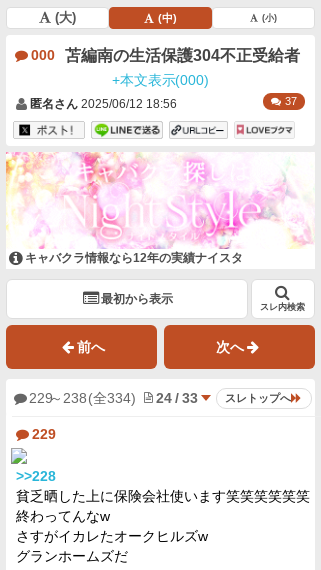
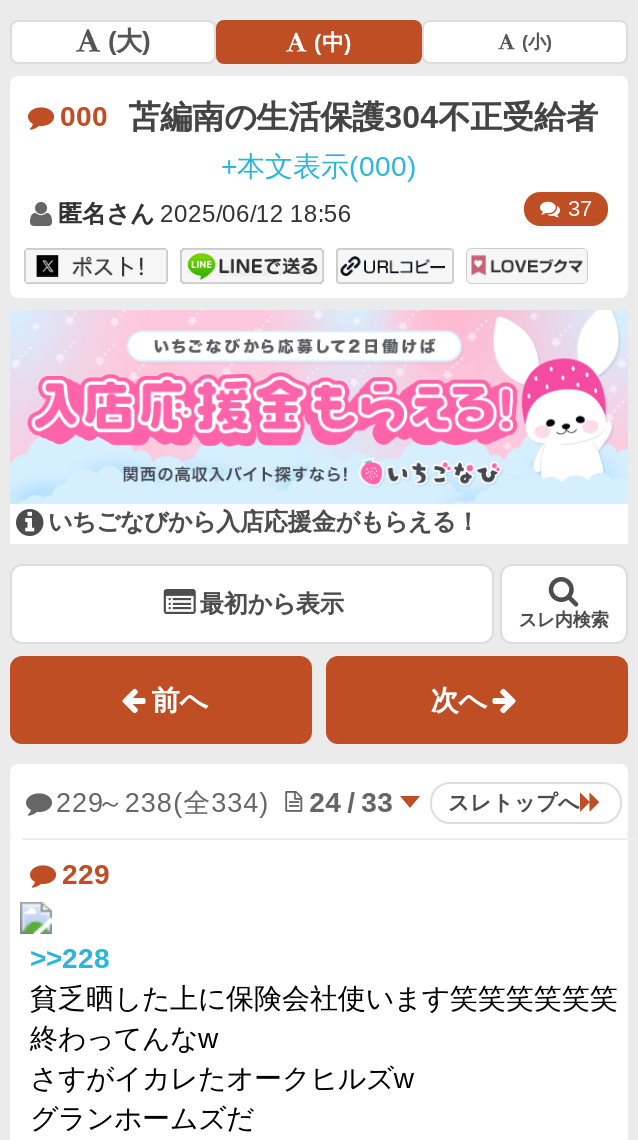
[5,152,314,264] [image] | キャバクラ情報なら12年の実績ナイスタ -> [10,310,626,533] [image] | いちごなびから入店応援金がもらえる！

